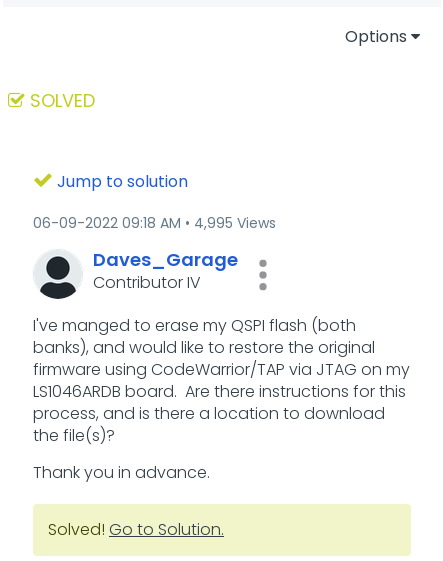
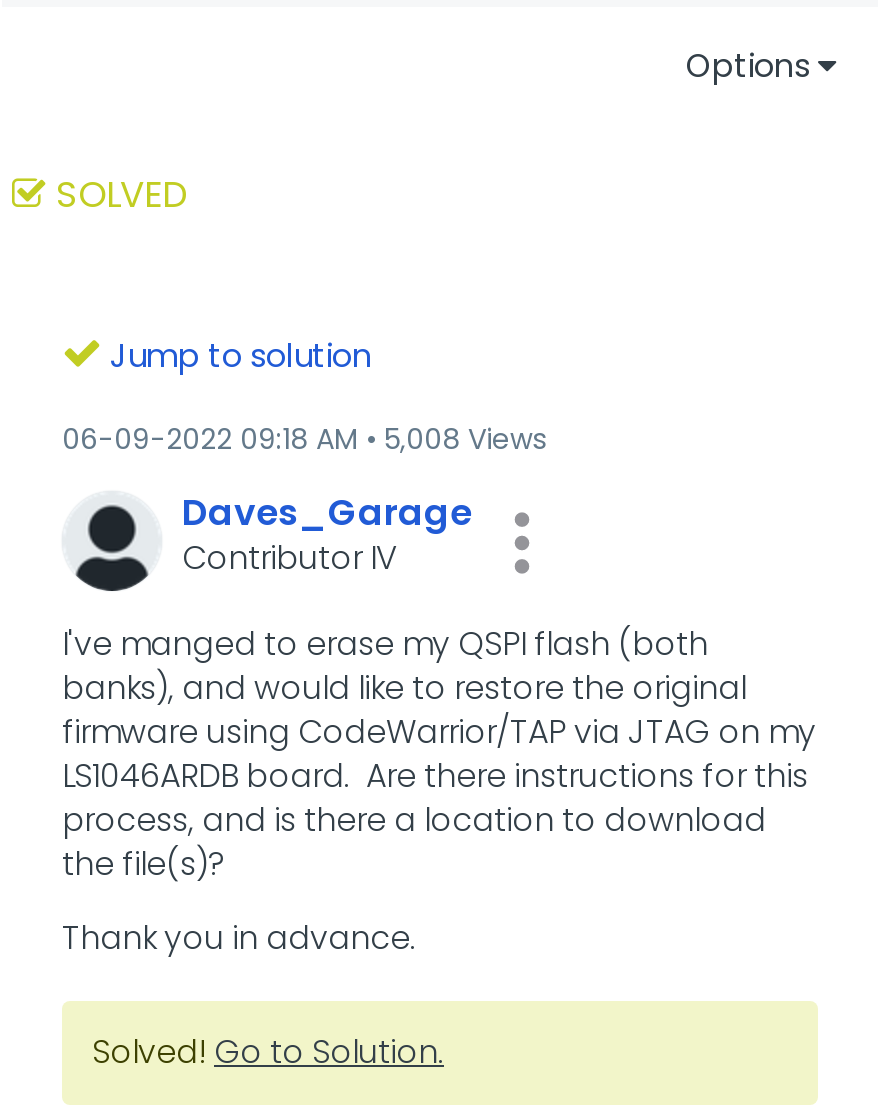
[33,213,276,233] 06-09-2022 09:18 AM 4,995 Views -> [62,419,546,459] 06-09-2022 09:18 AM 5,008 Views

